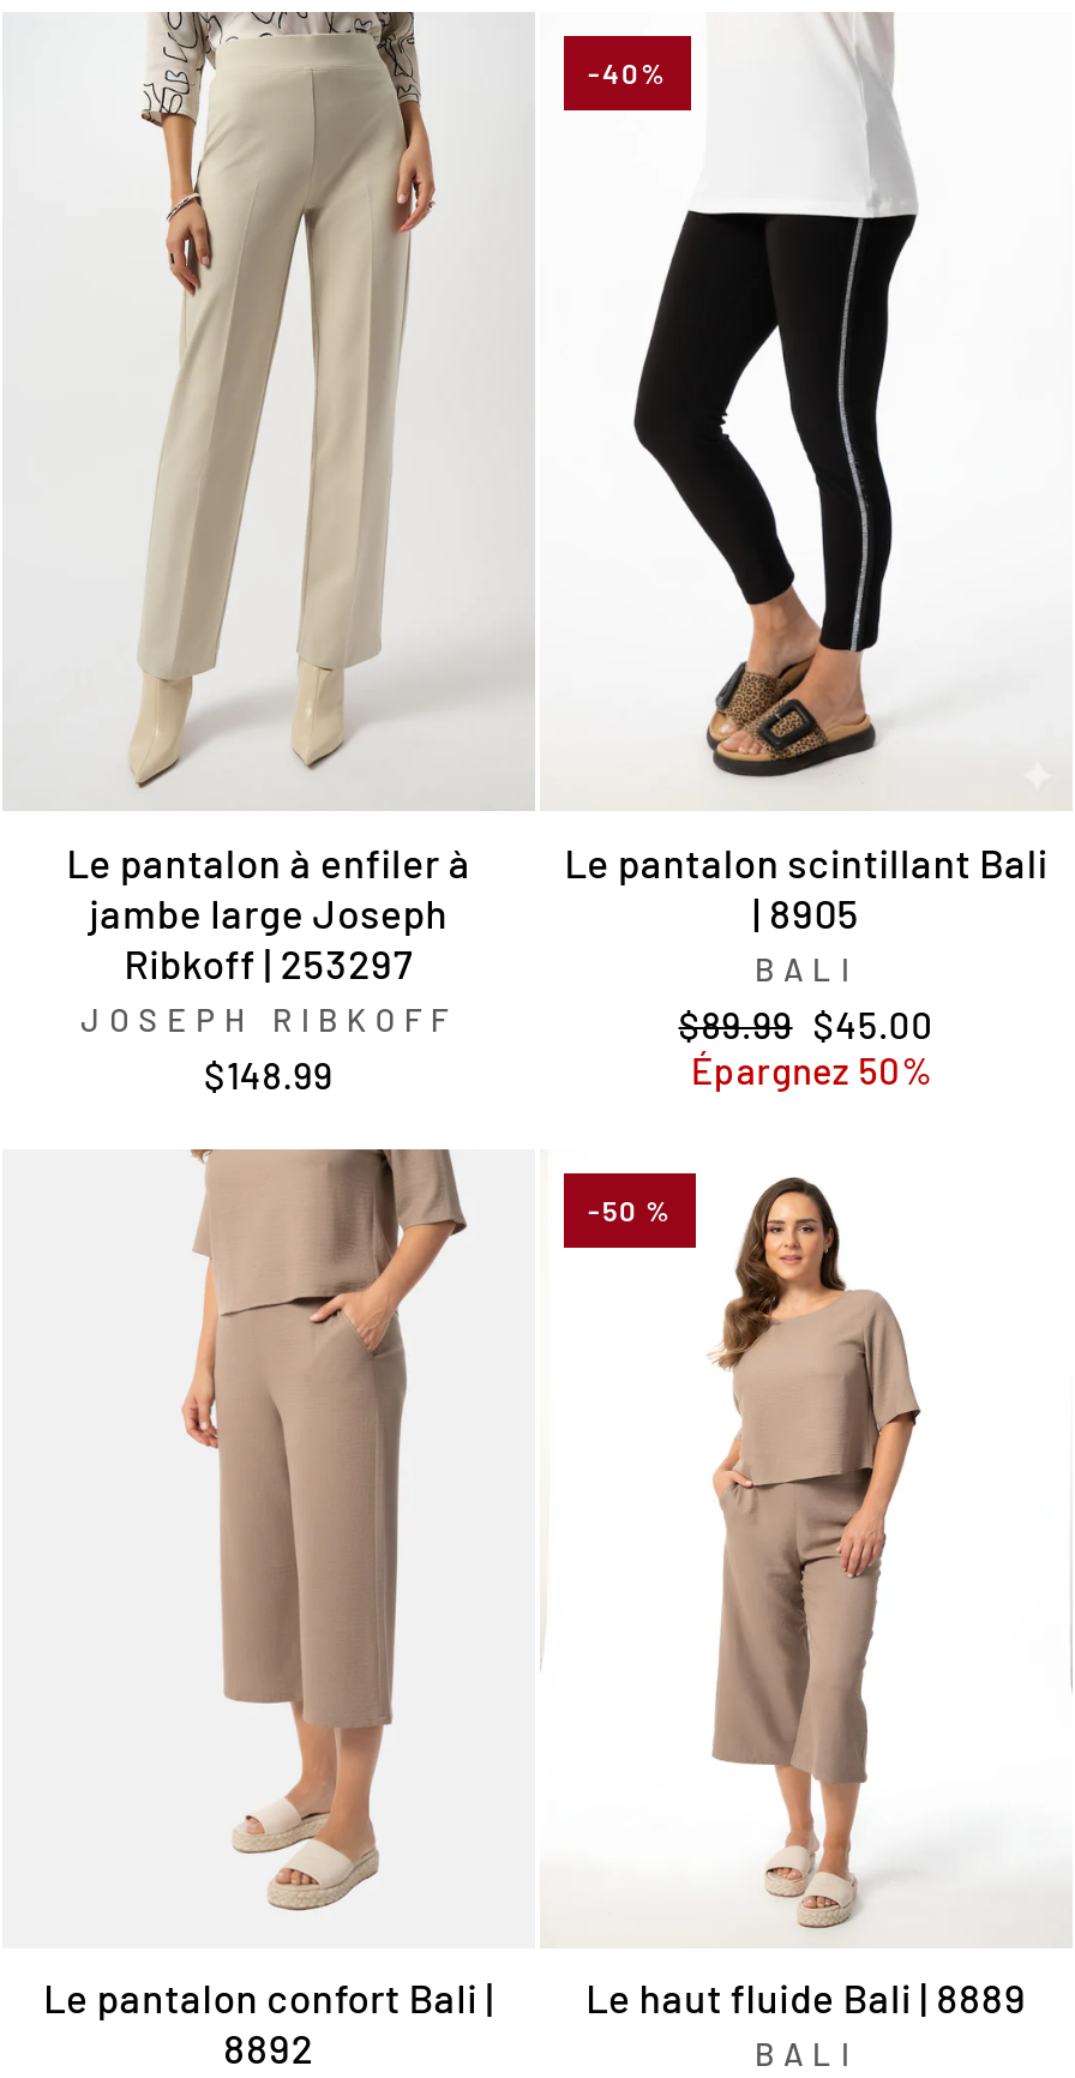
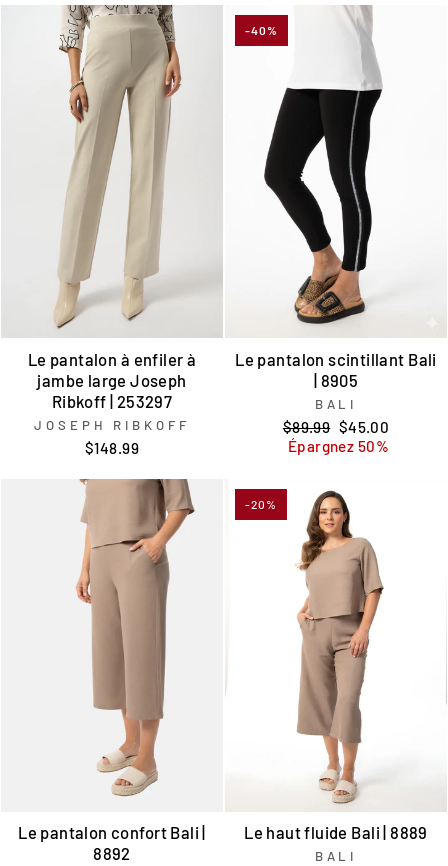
[588,1191,672,1225] -50 % -> [245,496,277,510] -20%

